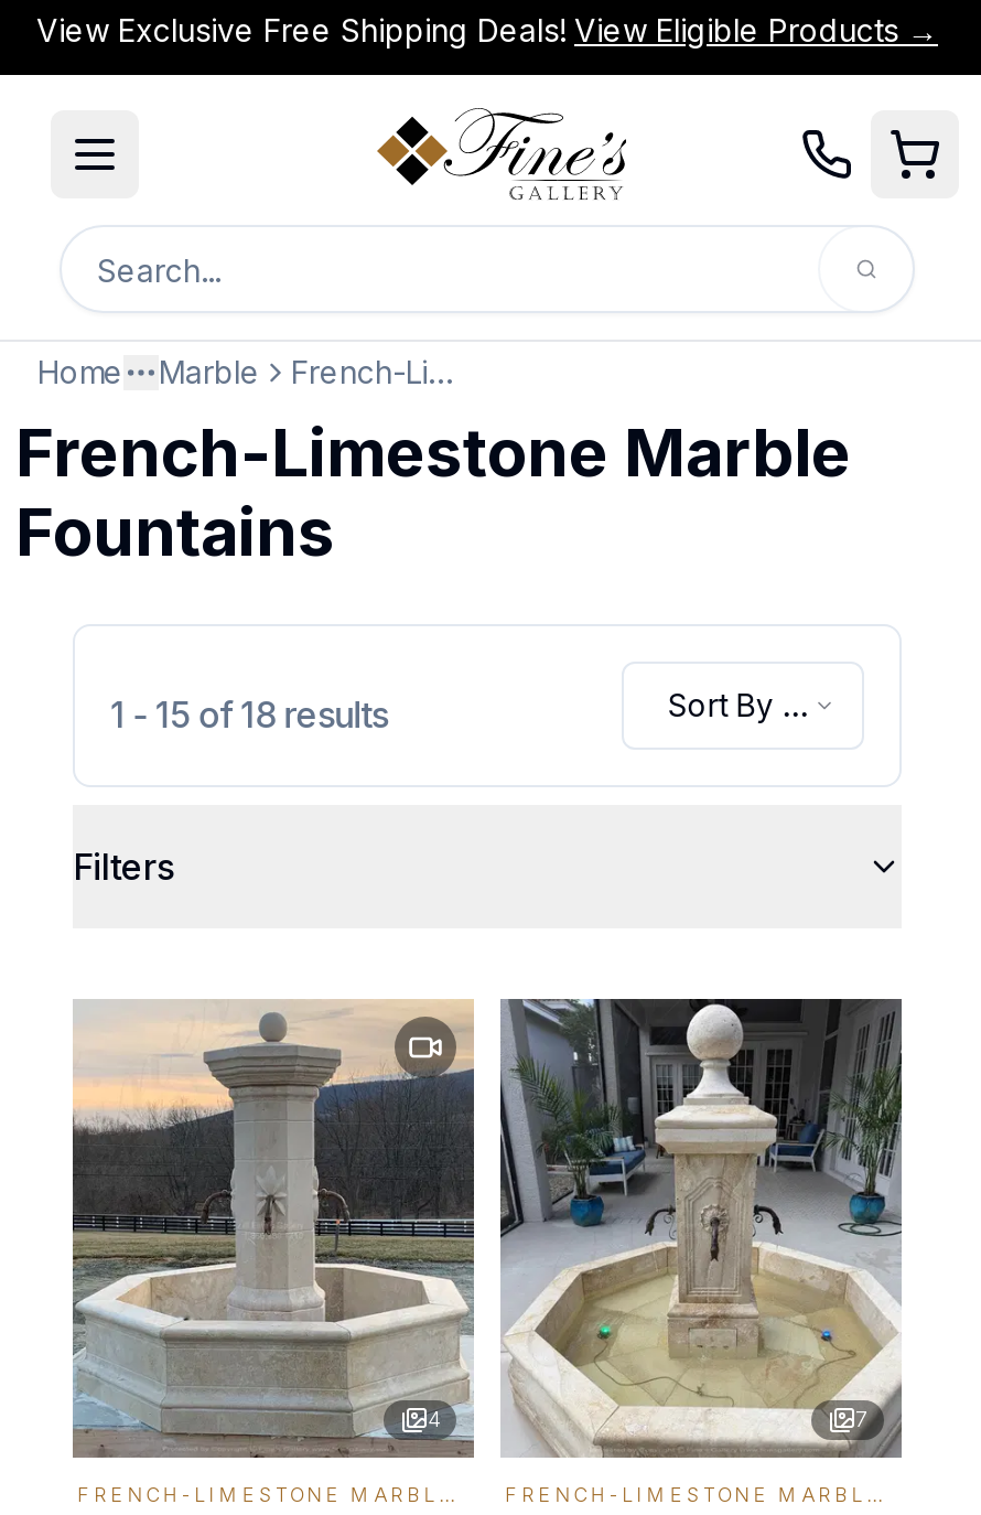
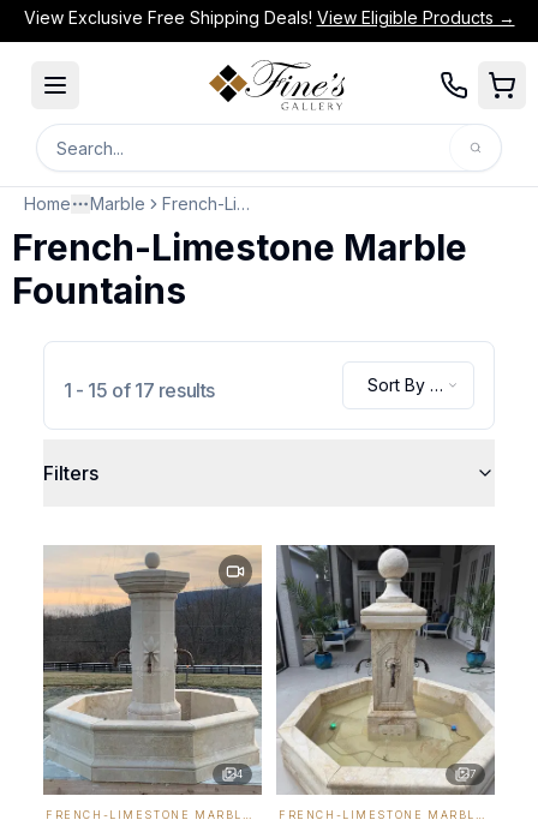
[110,692,388,737] 1 - 15 of 18 results -> [64,378,215,402] 1 - 15 of 17 results

